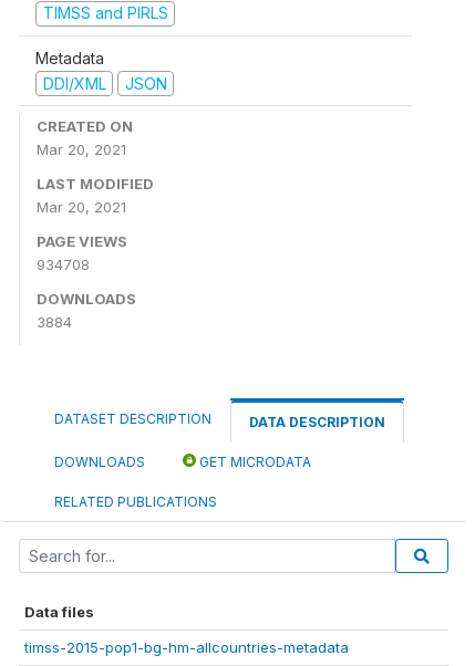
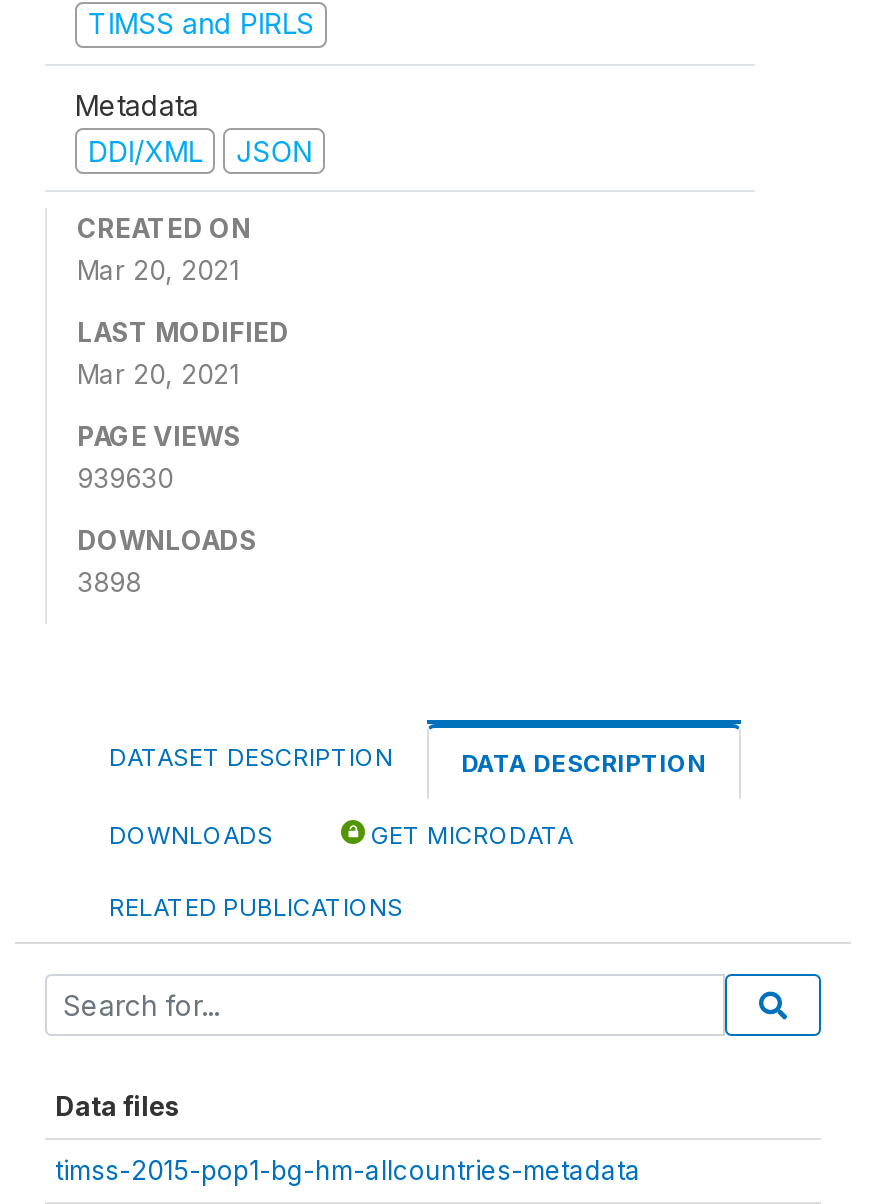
[37,256,90,273] 934708 -> [77,462,173,494] 939630
[37,313,72,331] 3884 -> [77,566,141,598] 3898

